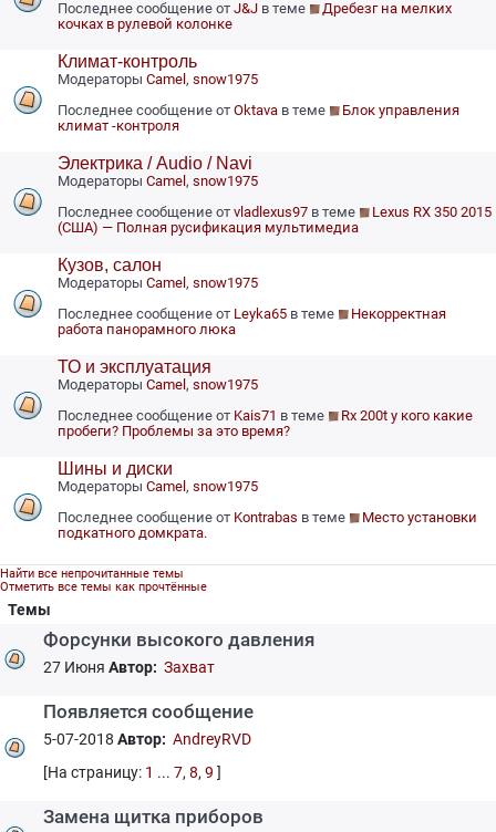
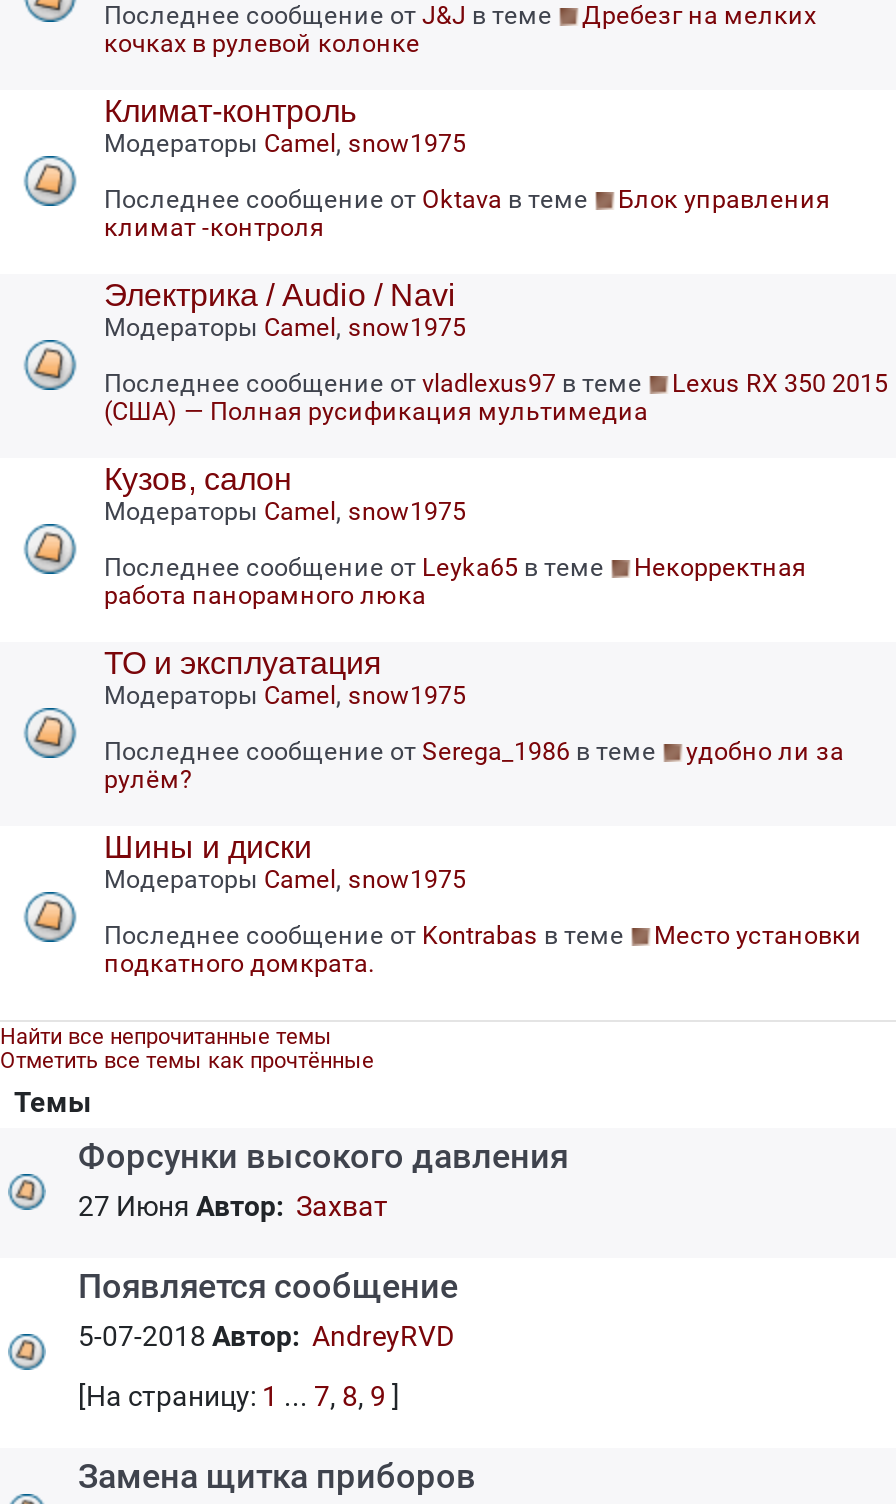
[58,407,473,439] Последнее сообщение от Kais71 в теме | Rx 200t у кого какие | пробеги? Проблемы за это время? -> [104,736,844,794] Последнее сообщение от Serega_1986 в теме | удобно ли за | рулём?

